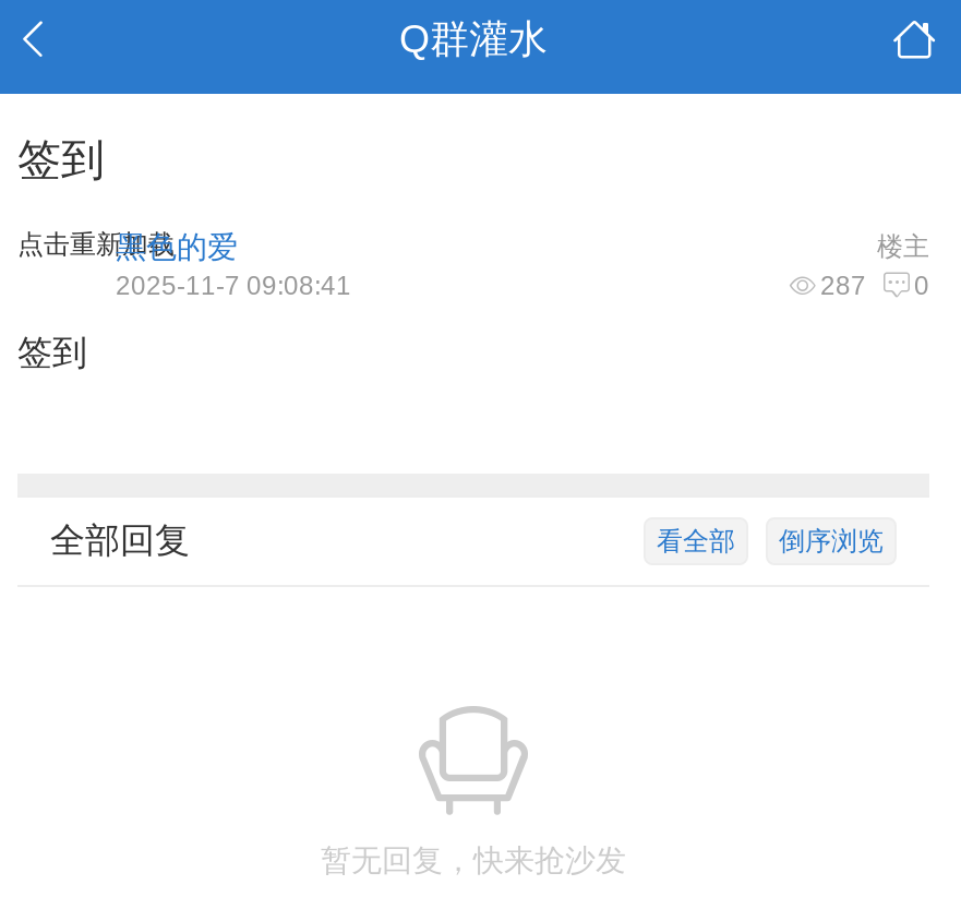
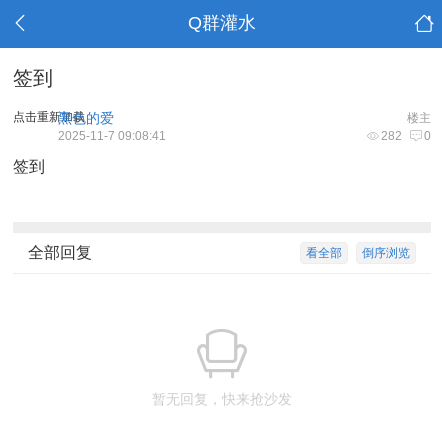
[820,271,929,301] 287 0 -> [381,129,431,143] 282 0

